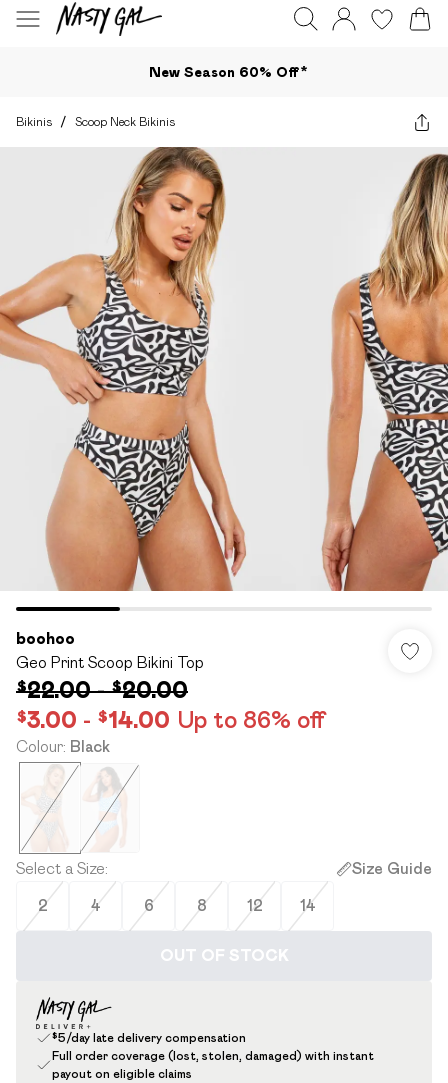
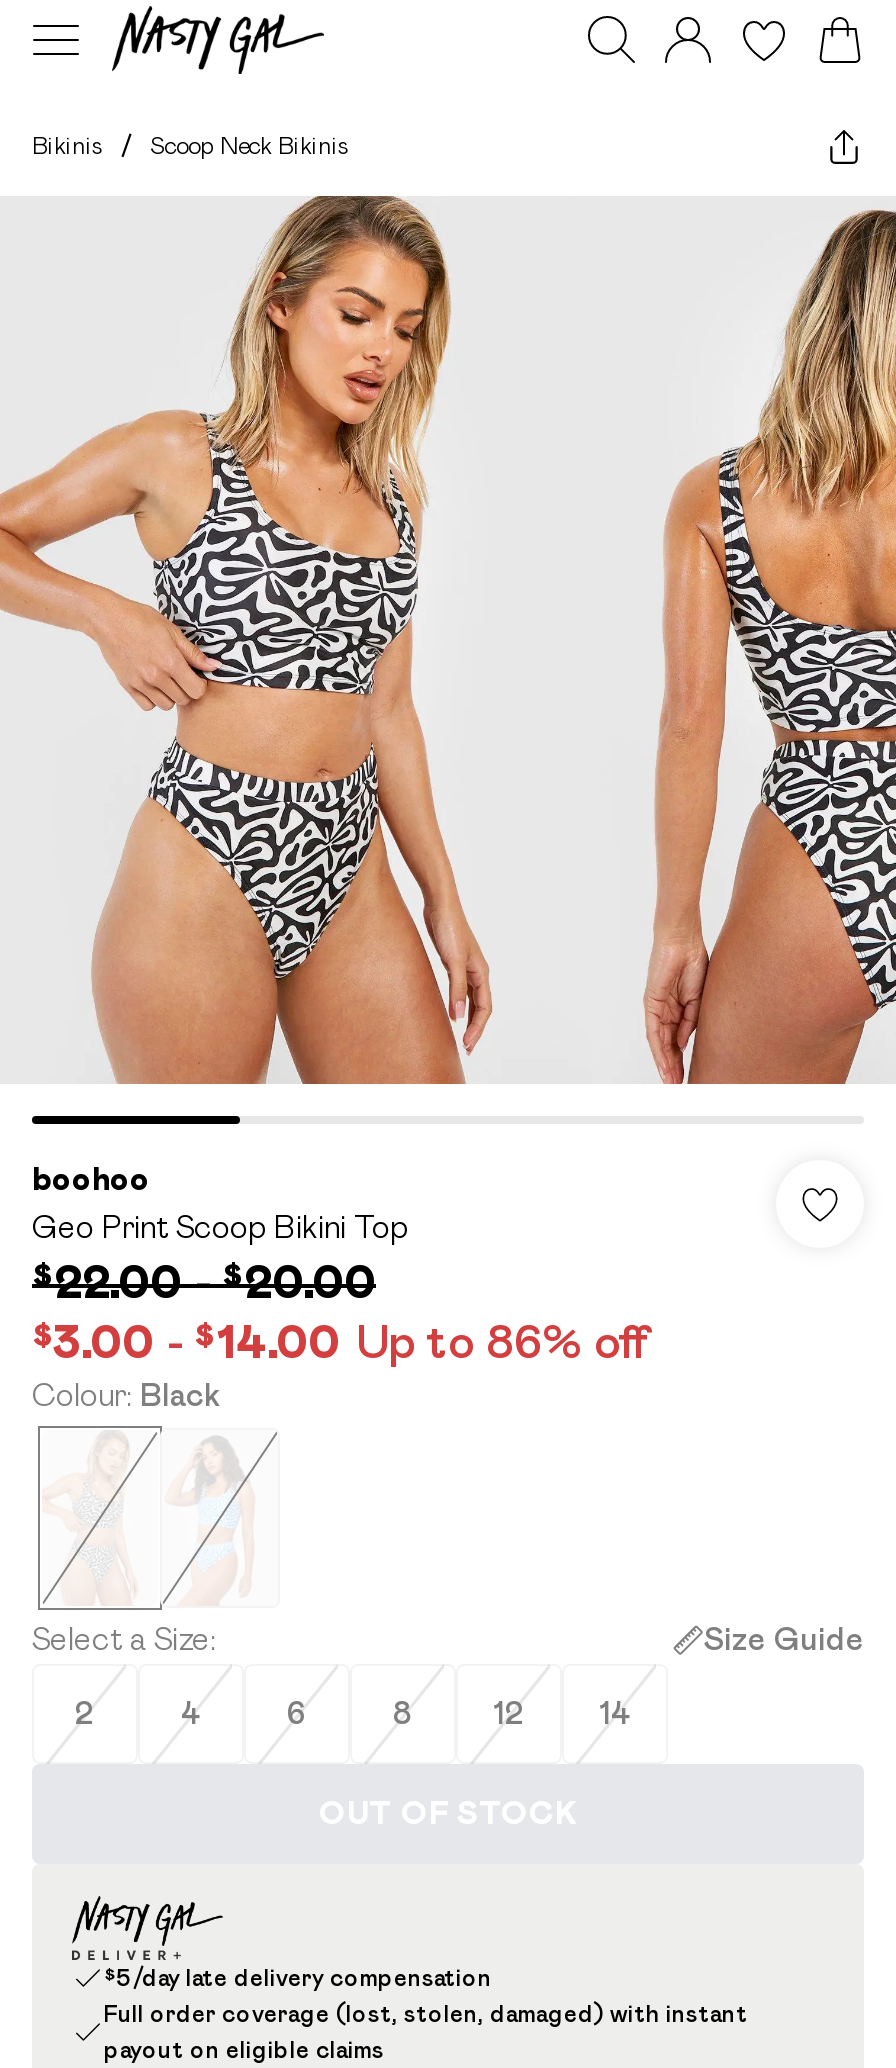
[148,63,307,79] New Season 60% Off* -> none

